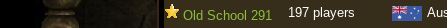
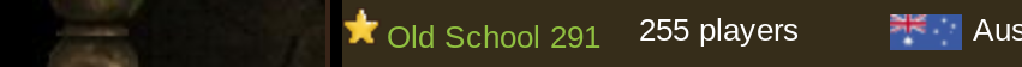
[182,5,354,23] Old School 291 197 players -> [387,12,800,55] Old School 291 255 players

